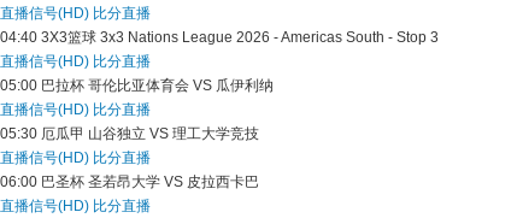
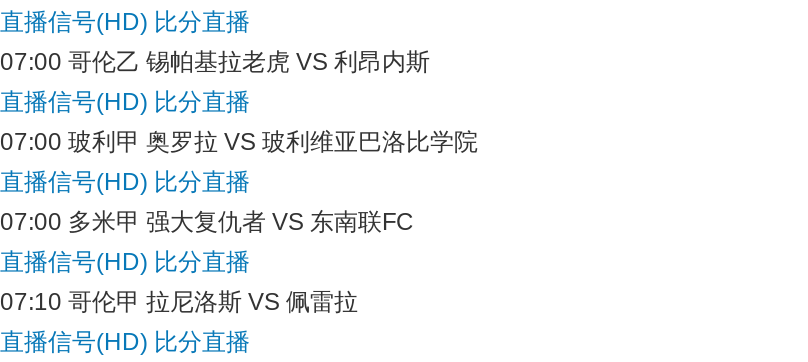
[0,29,439,46] 04:40 3X3篮球3x3 Nations League 2026 - Americas South - Stop 3 -> [0,48,430,76] 07:00 哥伦乙锡帕基拉老虎 VS 利昂内斯
[0,77,274,94] 05:00 巴拉杯哥伦比亚体育会 VS 瓜伊利纳 -> [0,128,478,156] 07:00 玻利甲奥罗拉 VS 玻利维亚巴洛比学院
[0,125,259,142] 05:30 厄瓜甲山谷独立 VS 理工大学竞技 -> [0,208,414,236] 07:00 多米甲强大复仇者 VS 东南联FC
[0,173,259,190] 06:00 巴圣杯圣若昂大学 VS 皮拉西卡巴 -> [0,288,358,316] 07:10 哥伦甲拉尼洛斯 VS 佩雷拉

